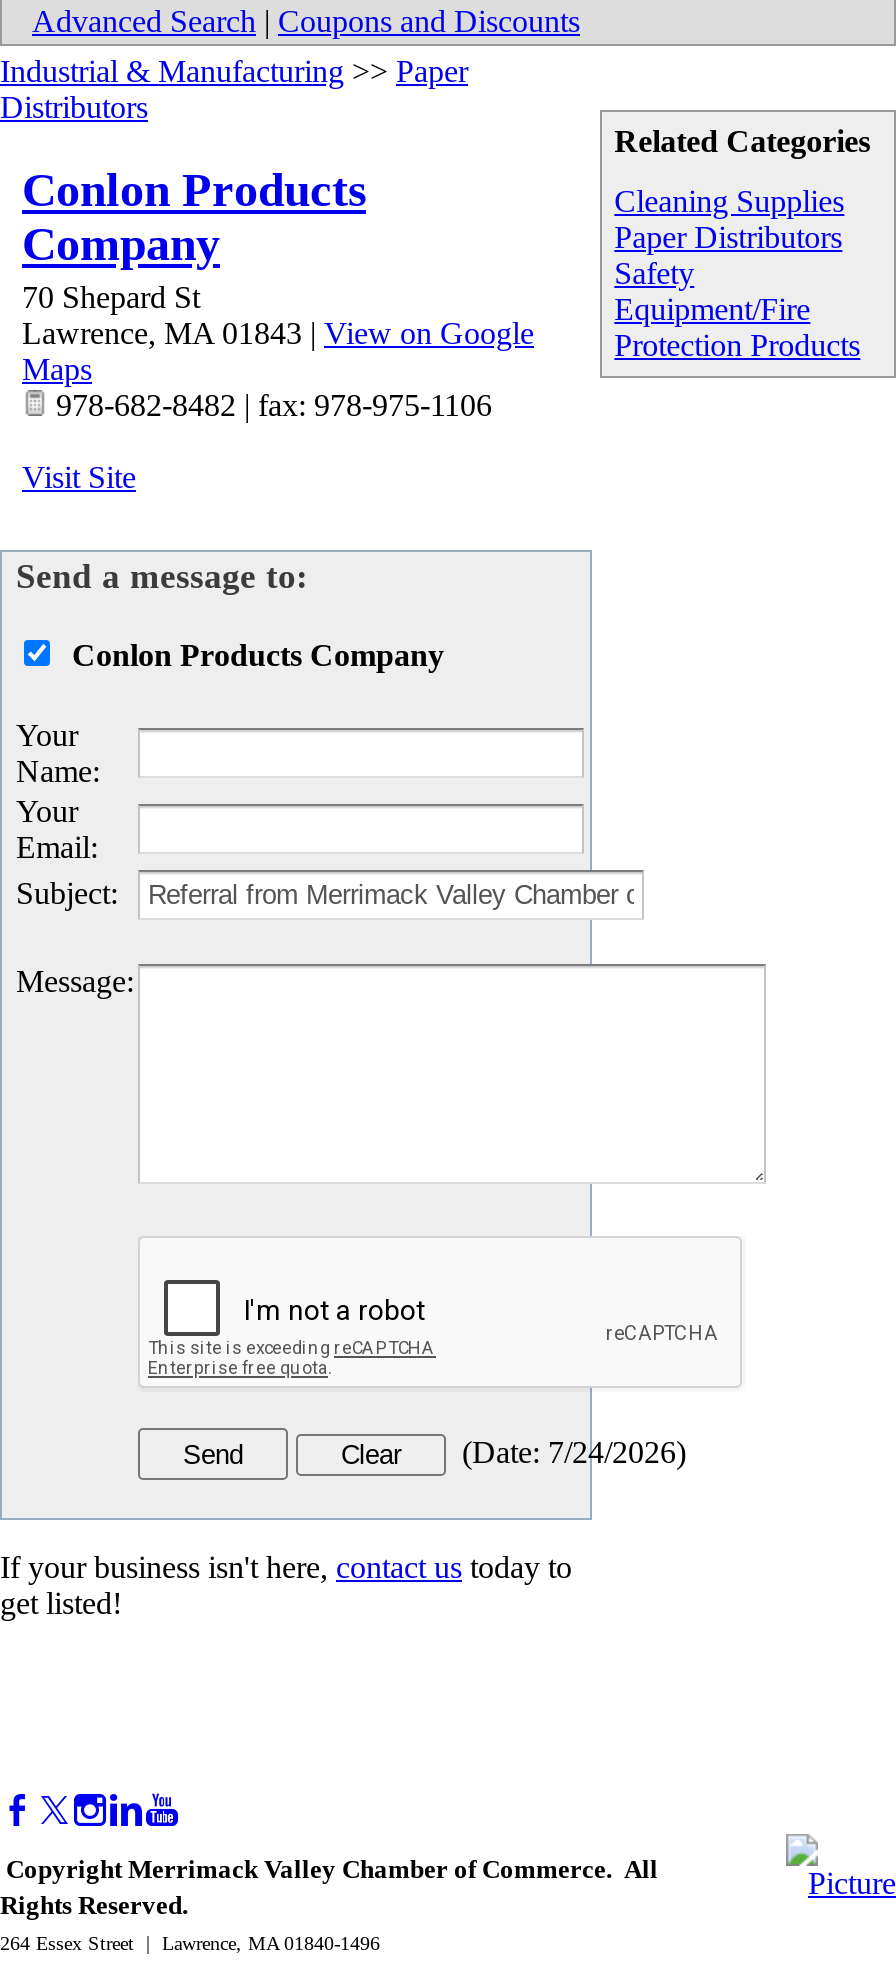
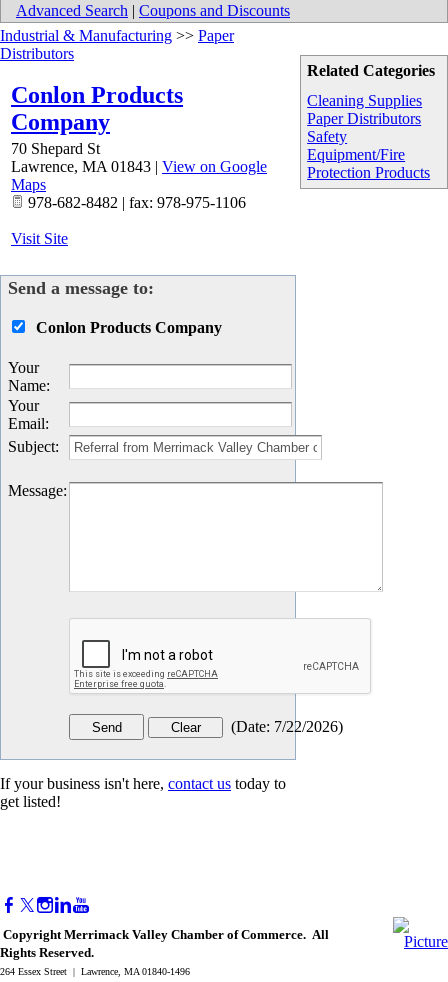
[446,1435,686,1469] (Date: 7/24/2026) -> [223,717,343,734] (Date: 7/22/2026)

